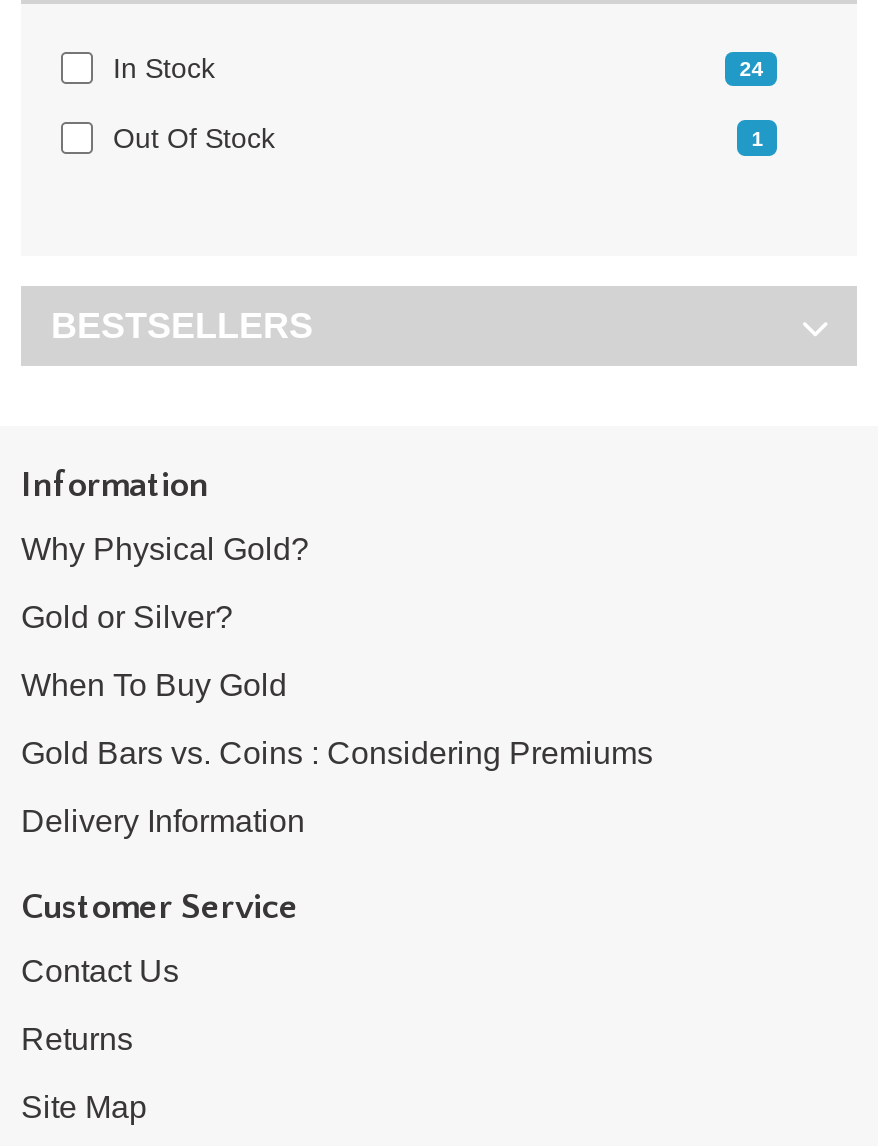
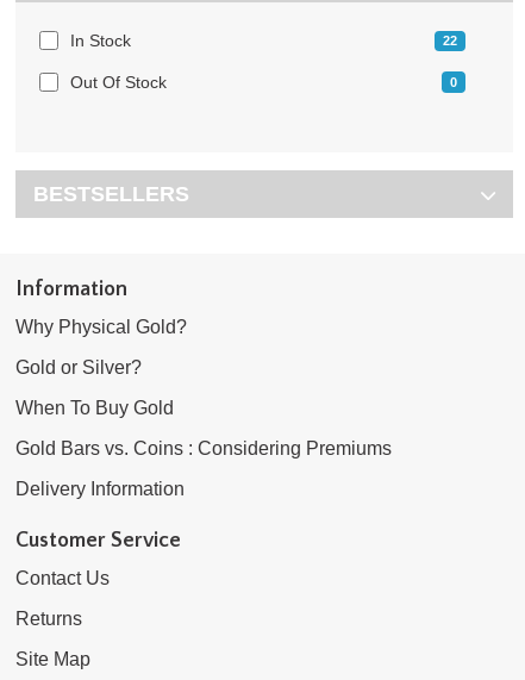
[739,57,763,81] 24 -> [443,34,457,48] 22
[751,126,763,150] 1 -> [450,75,457,90] 0

